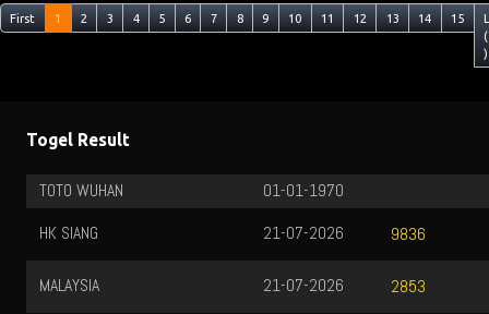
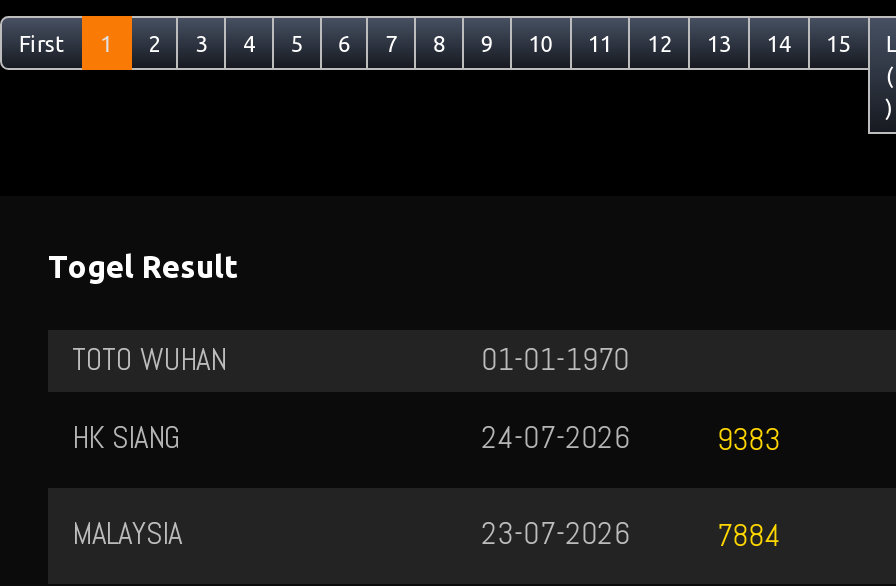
[263,223,344,245] 21-07-2026 -> [481,419,629,459] 24-07-2026
[391,223,426,245] 9836 -> [717,420,781,460] 9383
[263,275,344,297] 21-07-2026 -> [481,515,629,555] 23-07-2026
[391,276,426,298] 2853 -> [717,516,781,556] 7884

